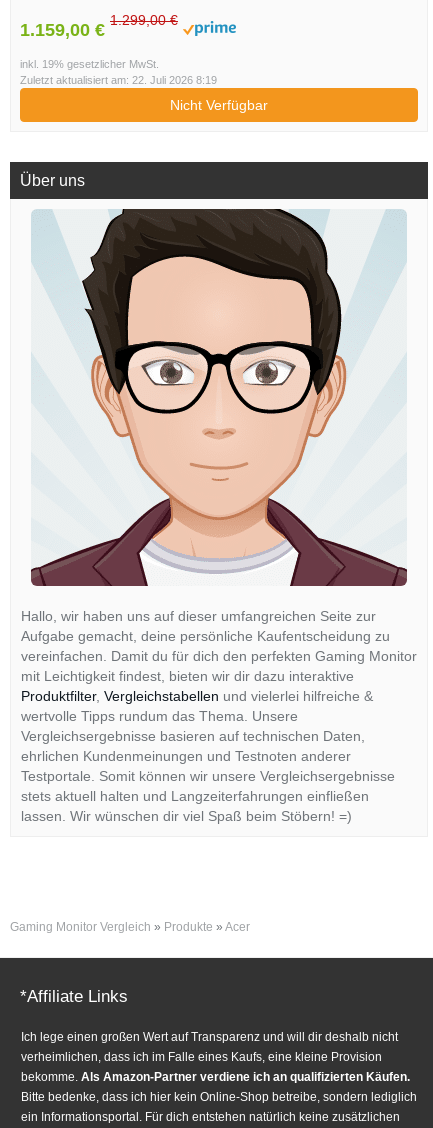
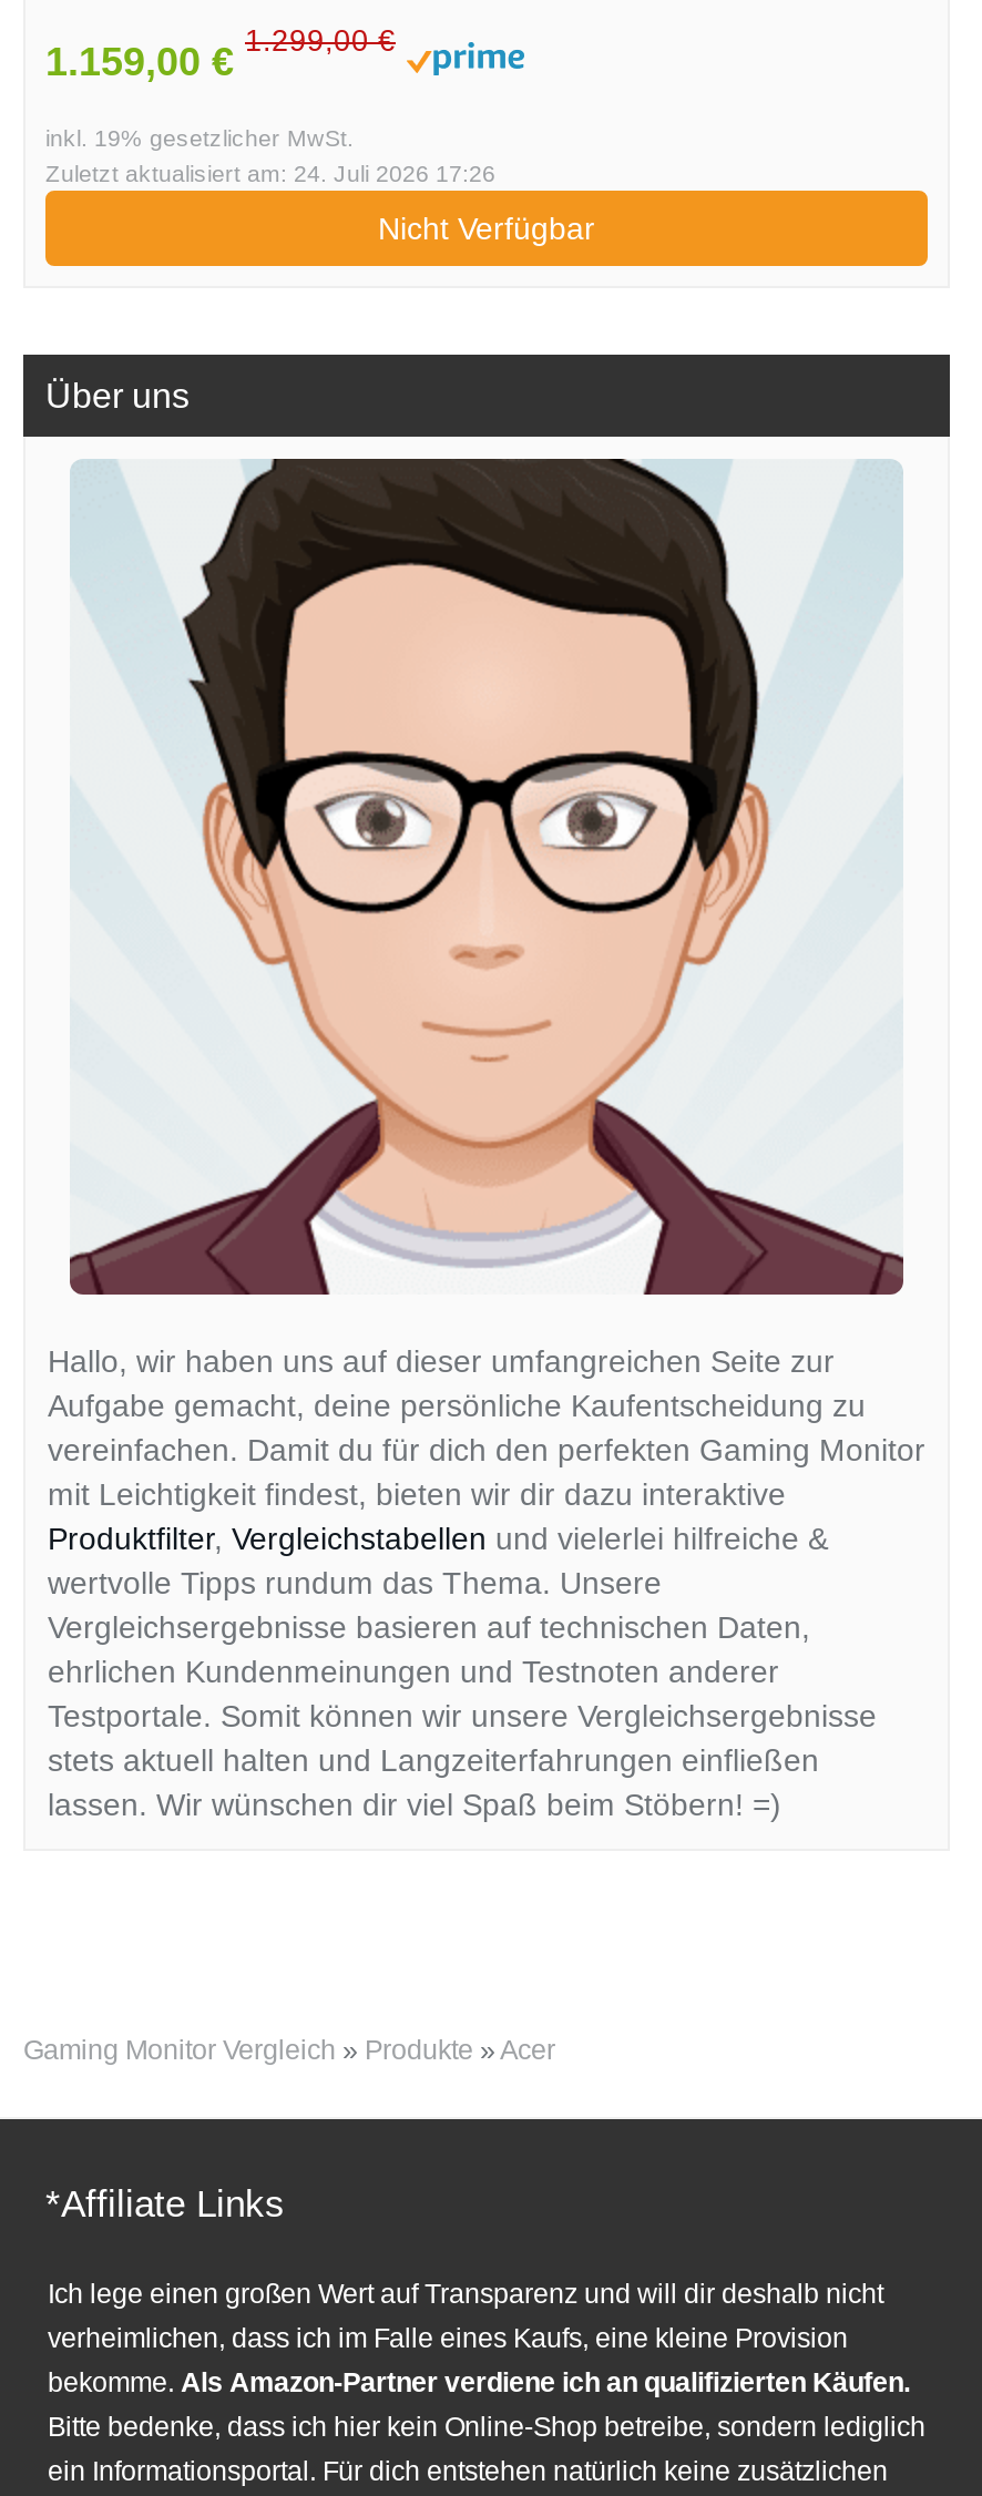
[20,74,217,86] Zuletzt aktualisiert am: 22. Juli 2026 8:19 -> [45,160,495,186] Zuletzt aktualisiert am: 24. Juli 2026 17:26

